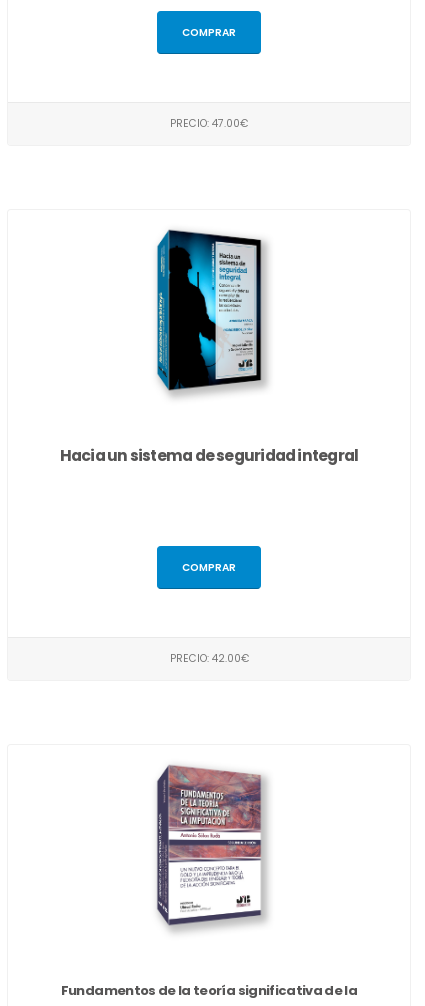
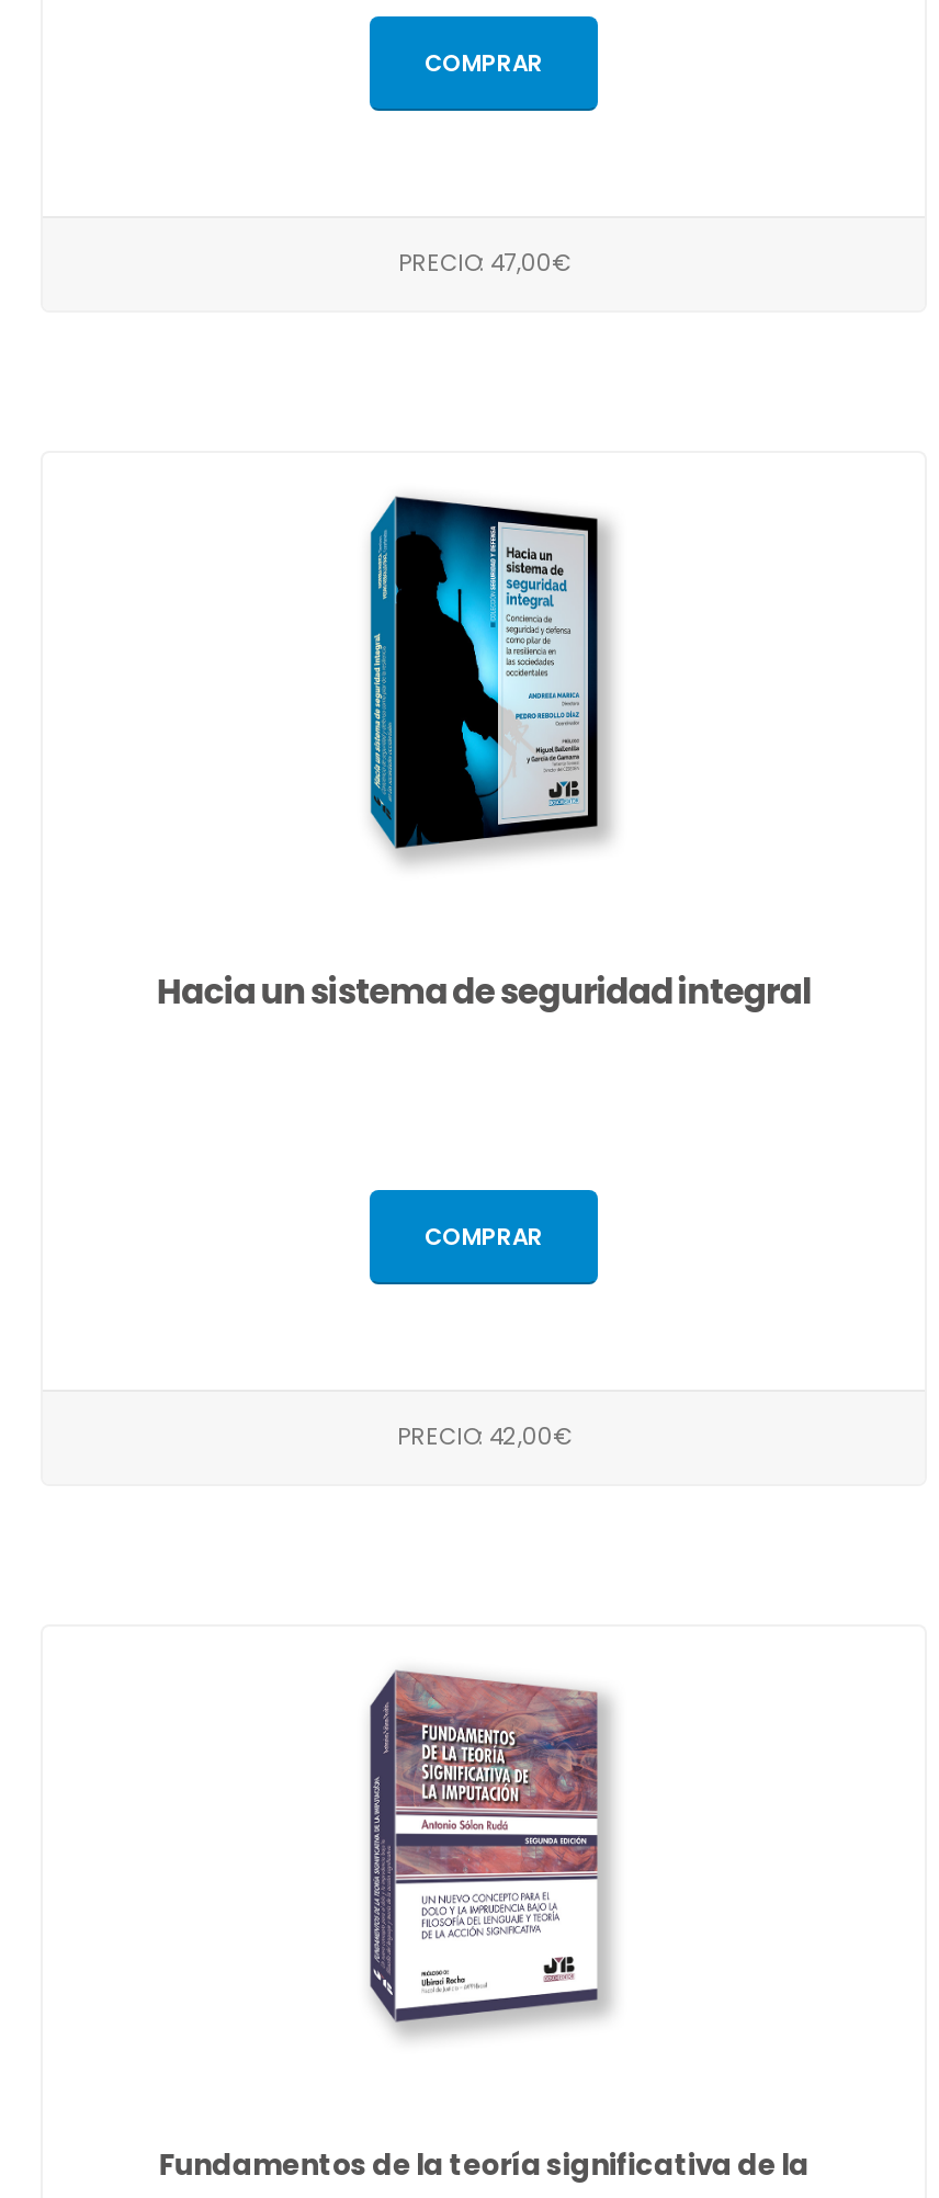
[170,116,248,131] PRECIO: 47.00€ -> [398,247,569,280] PRECIO: 47,00€
[169,651,248,666] PRECIO: 42.00€ -> [397,1421,570,1454] PRECIO: 42,00€

